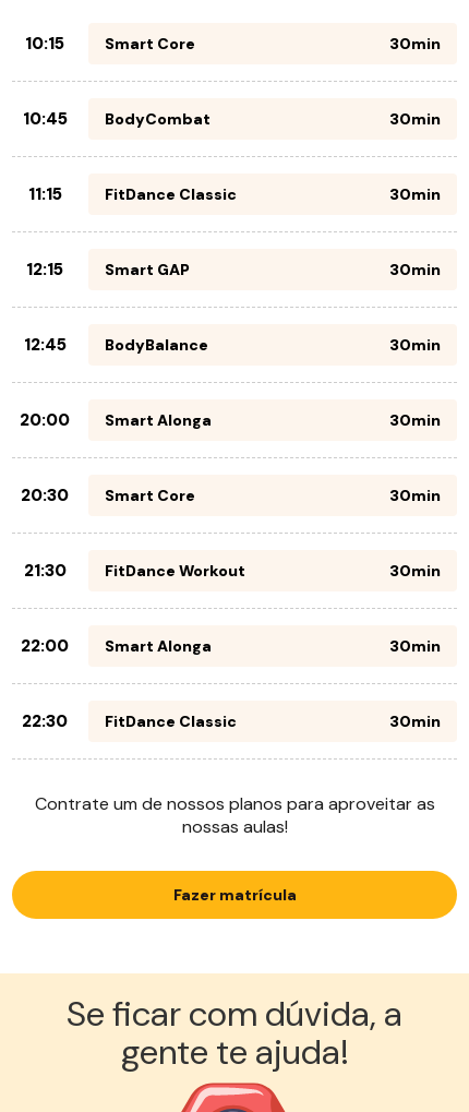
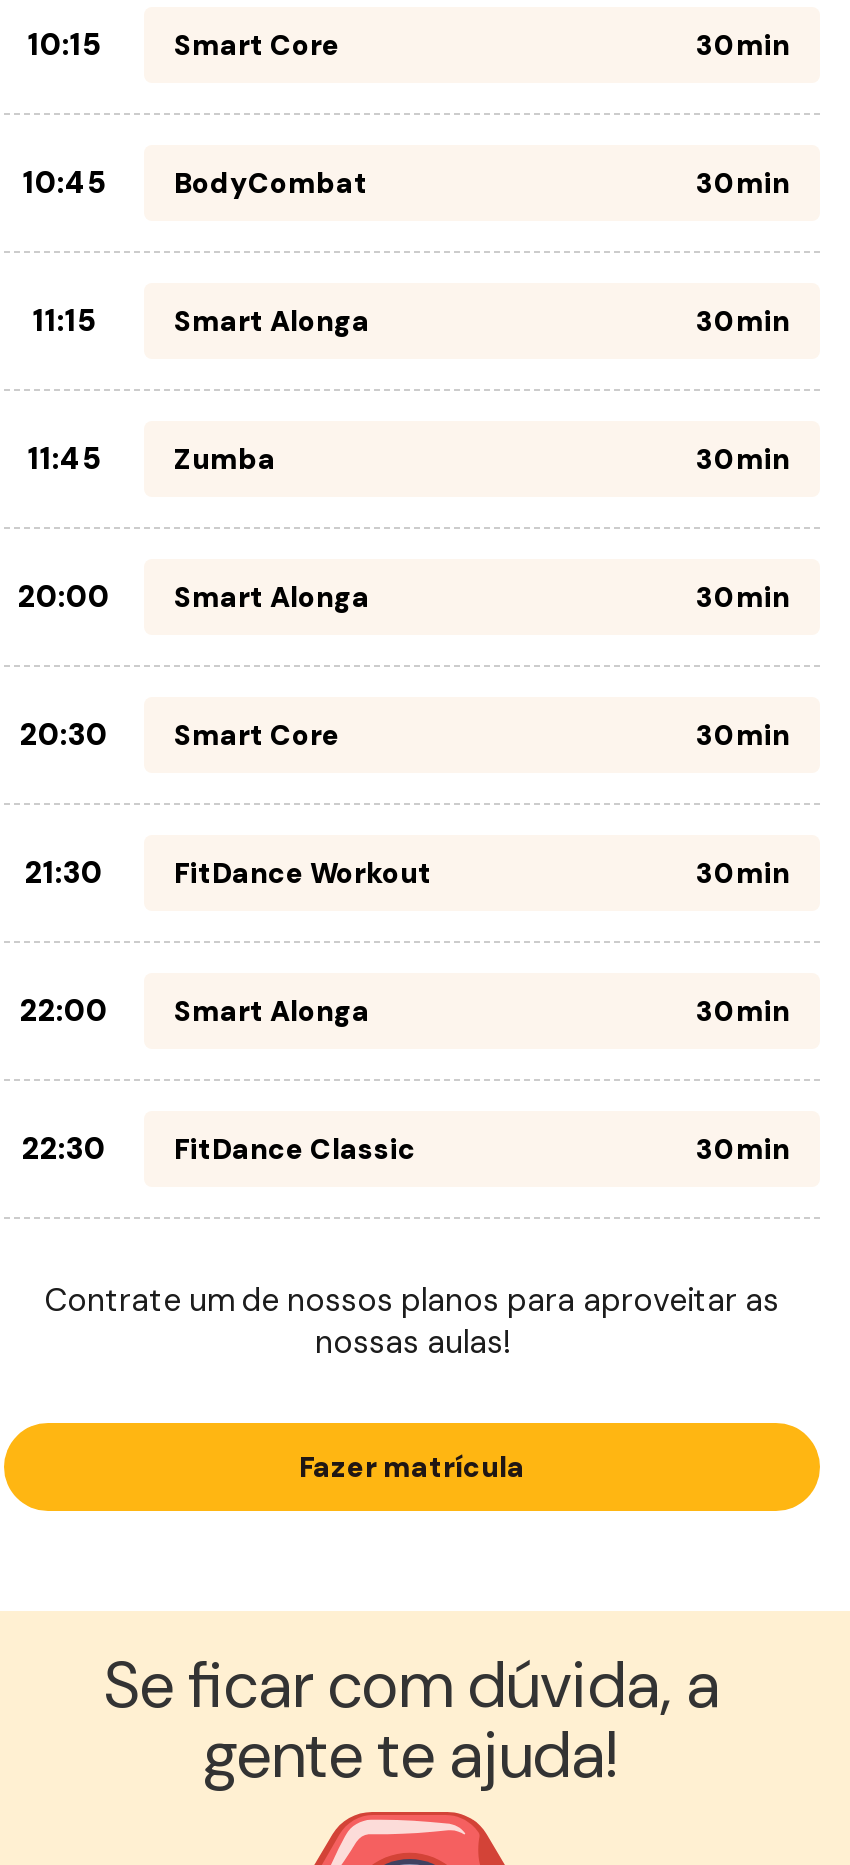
[105,184,237,204] FitDance Classic -> [174,302,370,338] Smart Alonga
[23,258,441,355] 12:15 | Smart GAP | 30min | 12:45 | BodyBalance -> [28,438,276,478] 11:45 | Zumba

